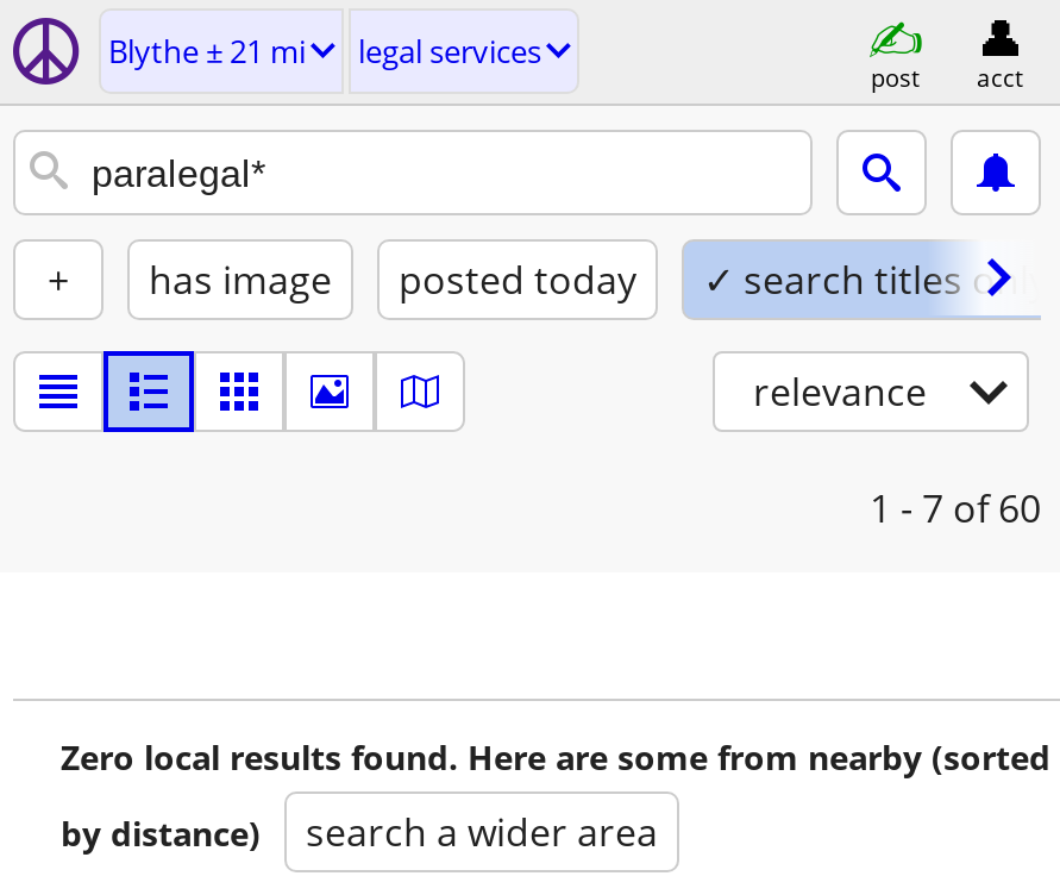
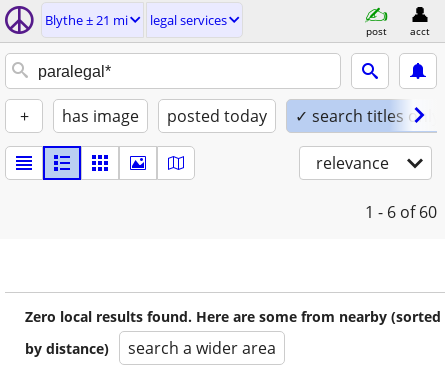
[870,482,1041,534] 1 - 7 of 60 -> [365,201,437,223] 1 - 6 of 60

